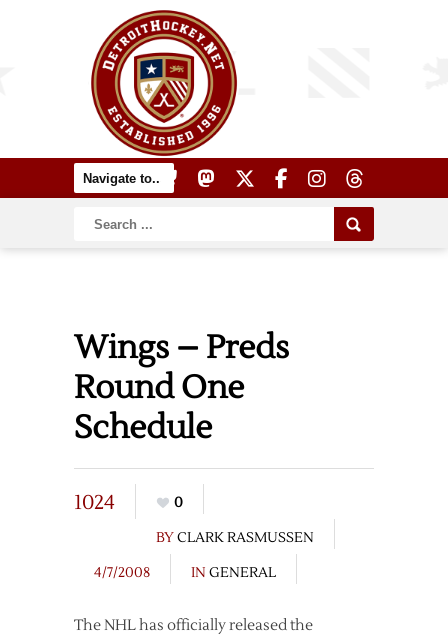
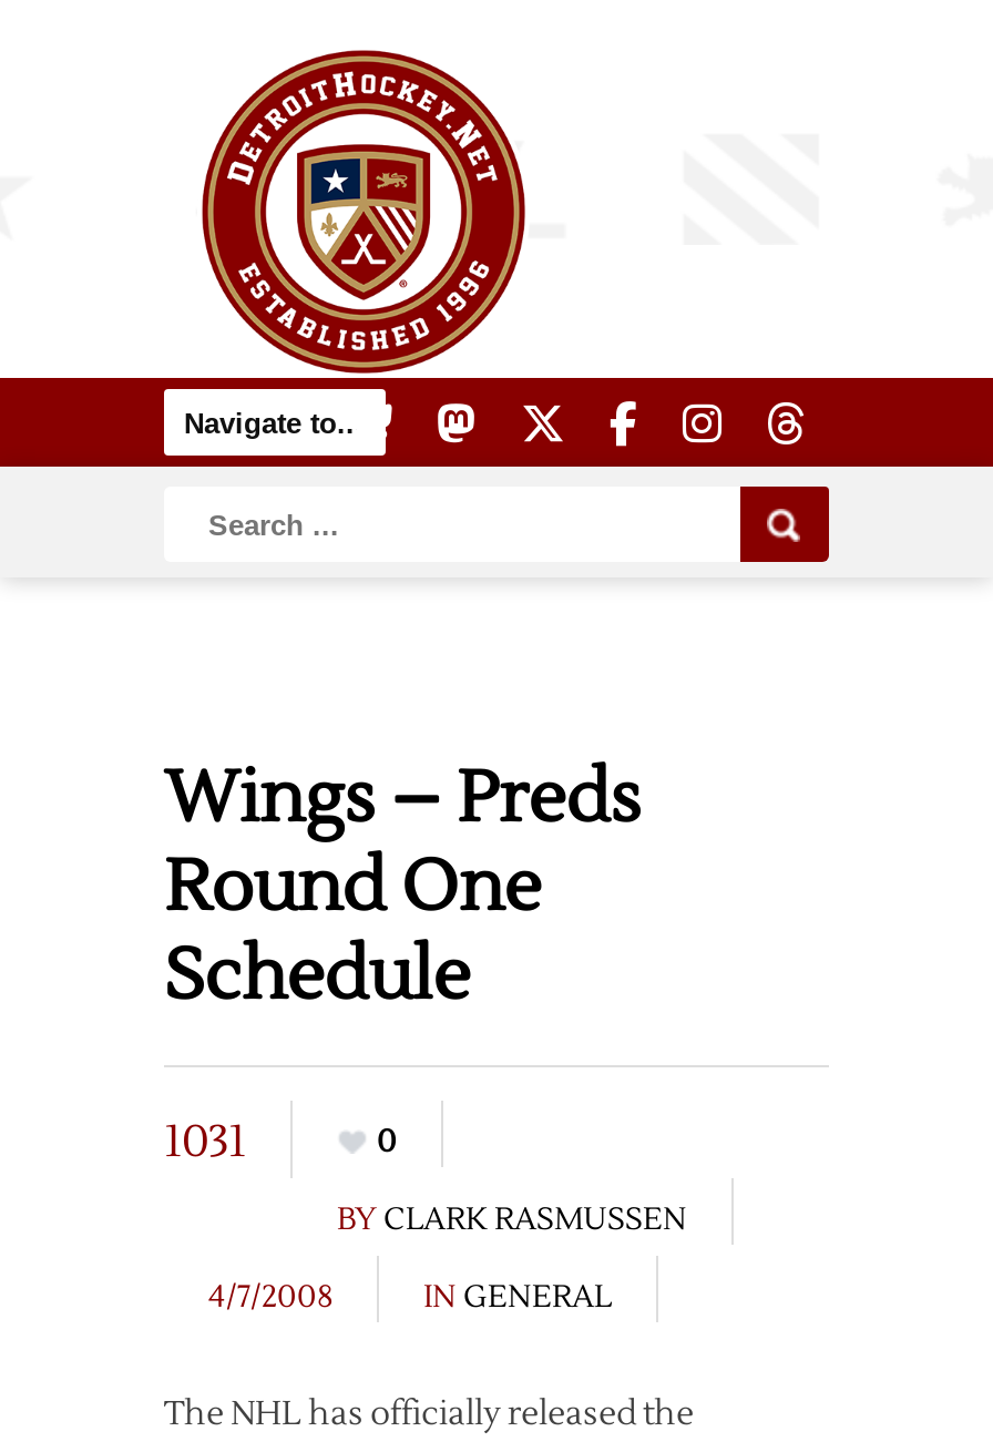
[74,490,115,516] 1024 -> [164,1114,246,1172] 1031

